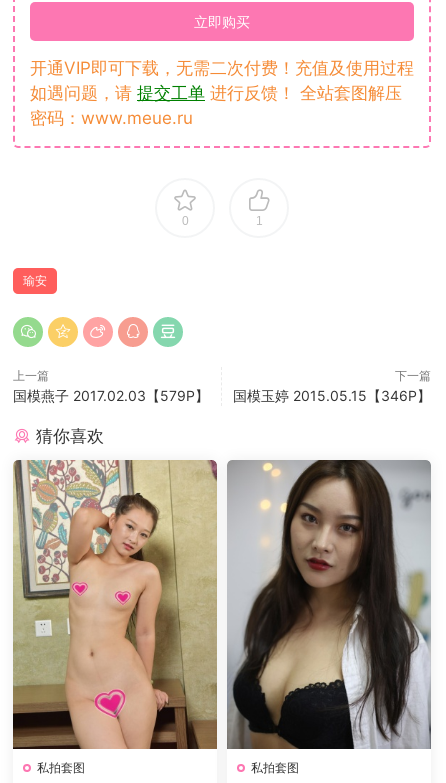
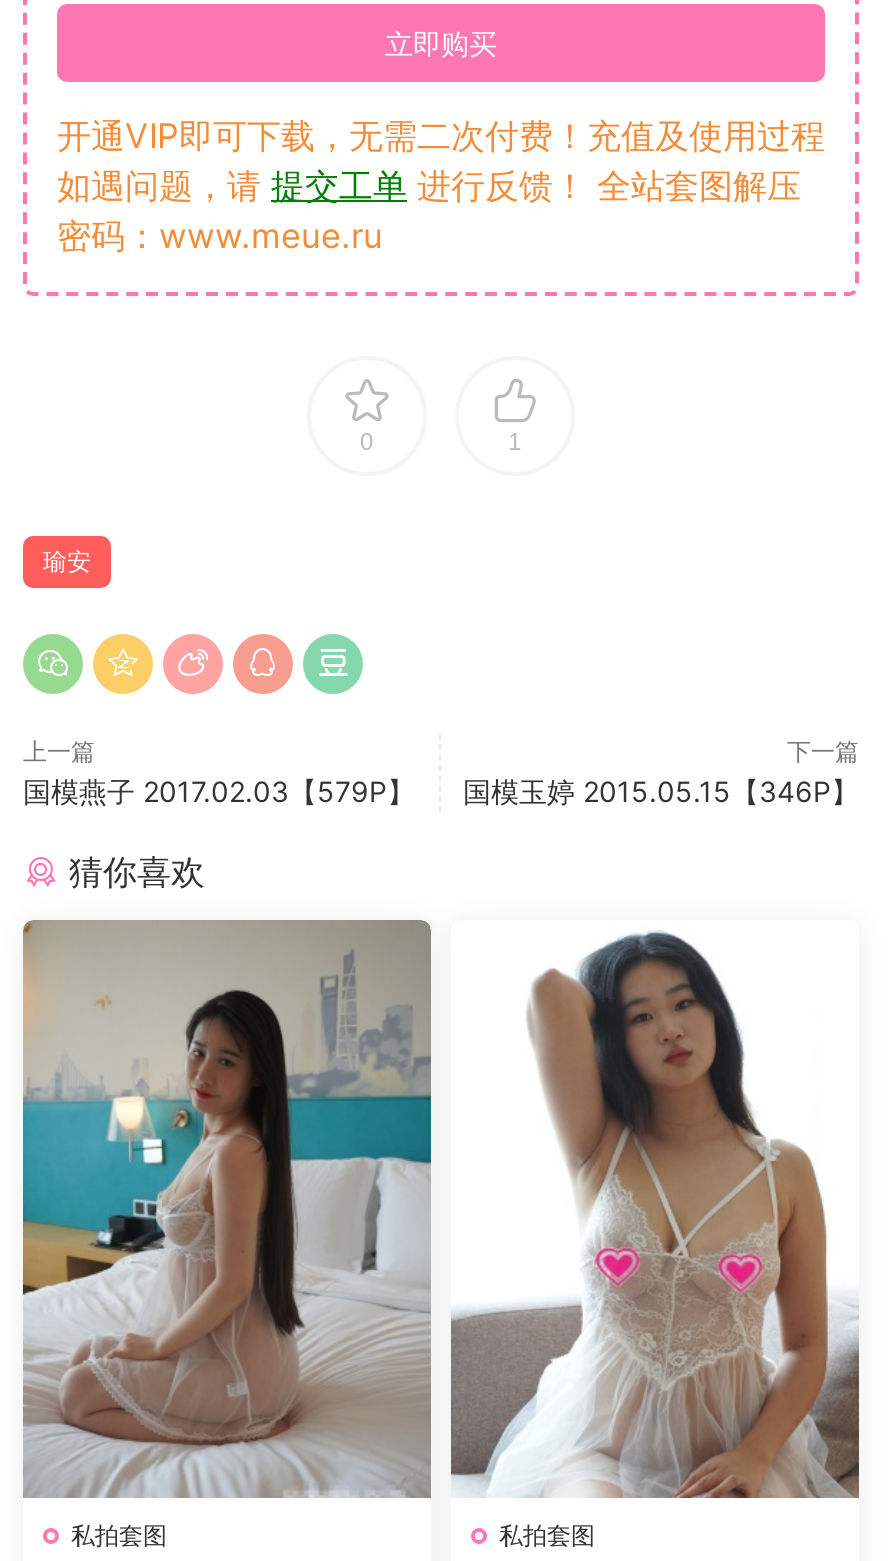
[12,460,218,750] [image] -> [21,920,433,1498] [image]
[226,459,432,750] [image] -> [451,920,859,1500] [image]

